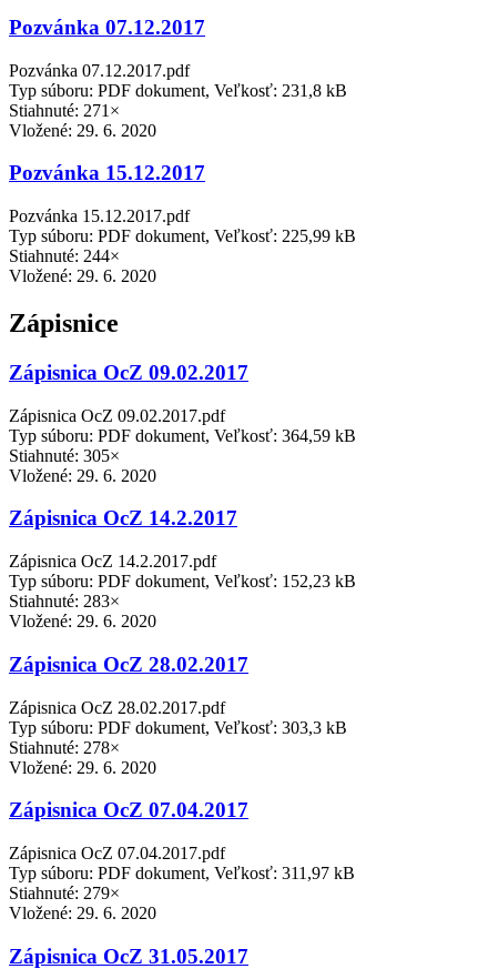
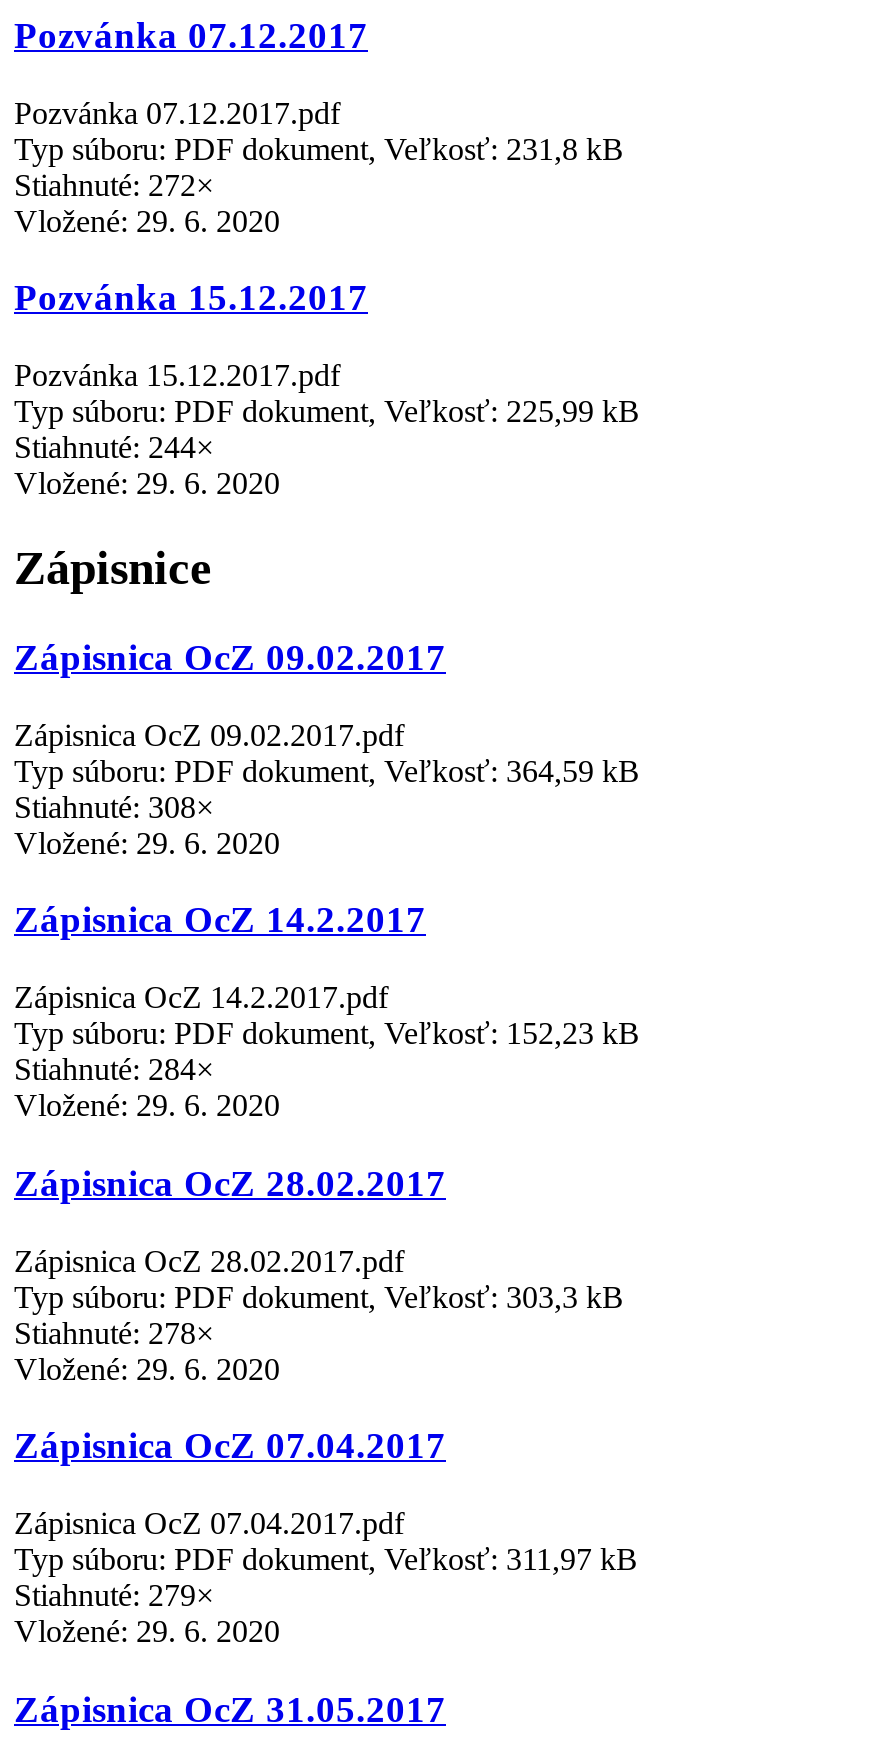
[9,101,120,120] Stiahnuté: 271× -> [14,167,214,201] Stiahnuté: 272×
[9,446,120,465] Stiahnuté: 305× -> [14,789,214,823] Stiahnuté: 308×
[9,592,120,611] Stiahnuté: 283× -> [14,1052,214,1086] Stiahnuté: 284×

